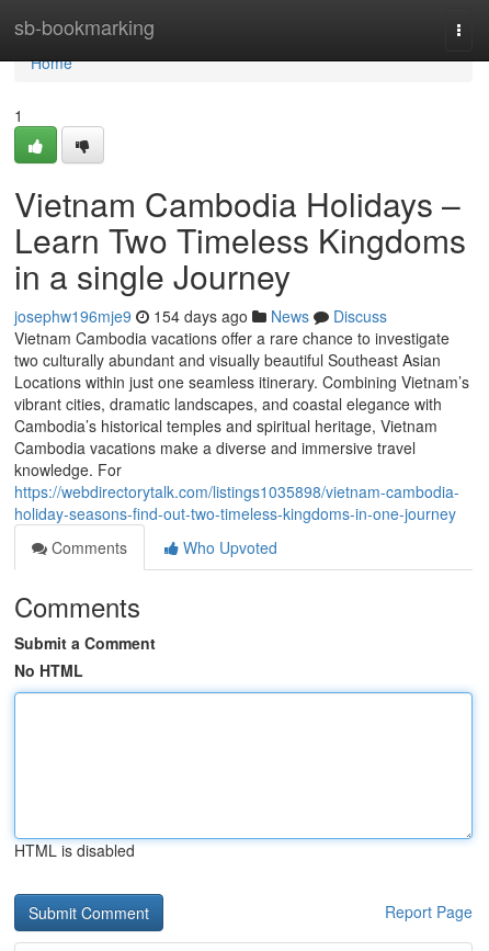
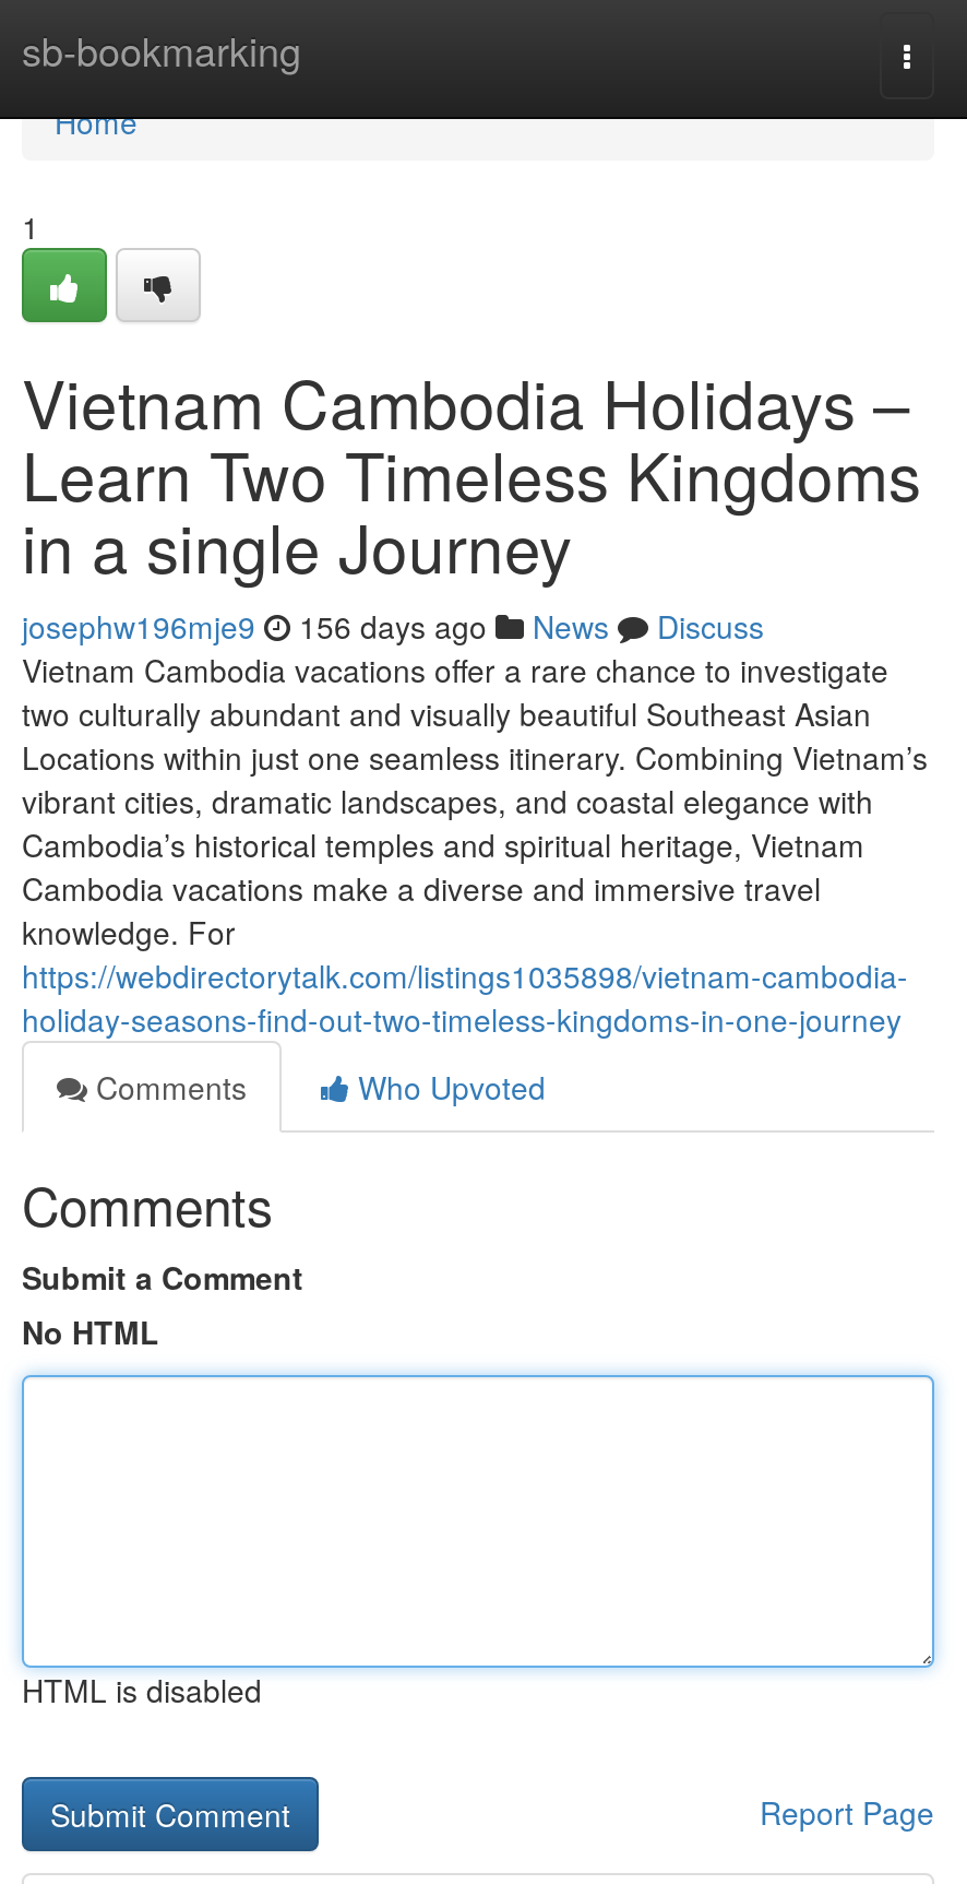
[14,305,387,327] josephw196mje9 154 days ago News Discuss -> [22,604,764,648] josephw196mje9 156 days ago News Discuss

